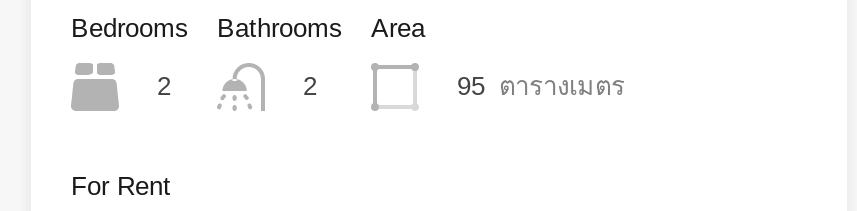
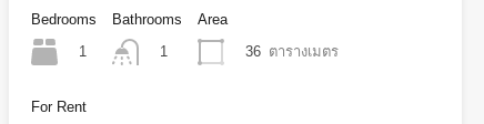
[157,71,171,101] 2 -> [79,43,87,60] 1
[303,71,317,101] 2 -> [160,43,168,60] 1
[457,71,625,101] 95 ตารางเมตร -> [245,43,339,60] 36 ตารางเมตร

